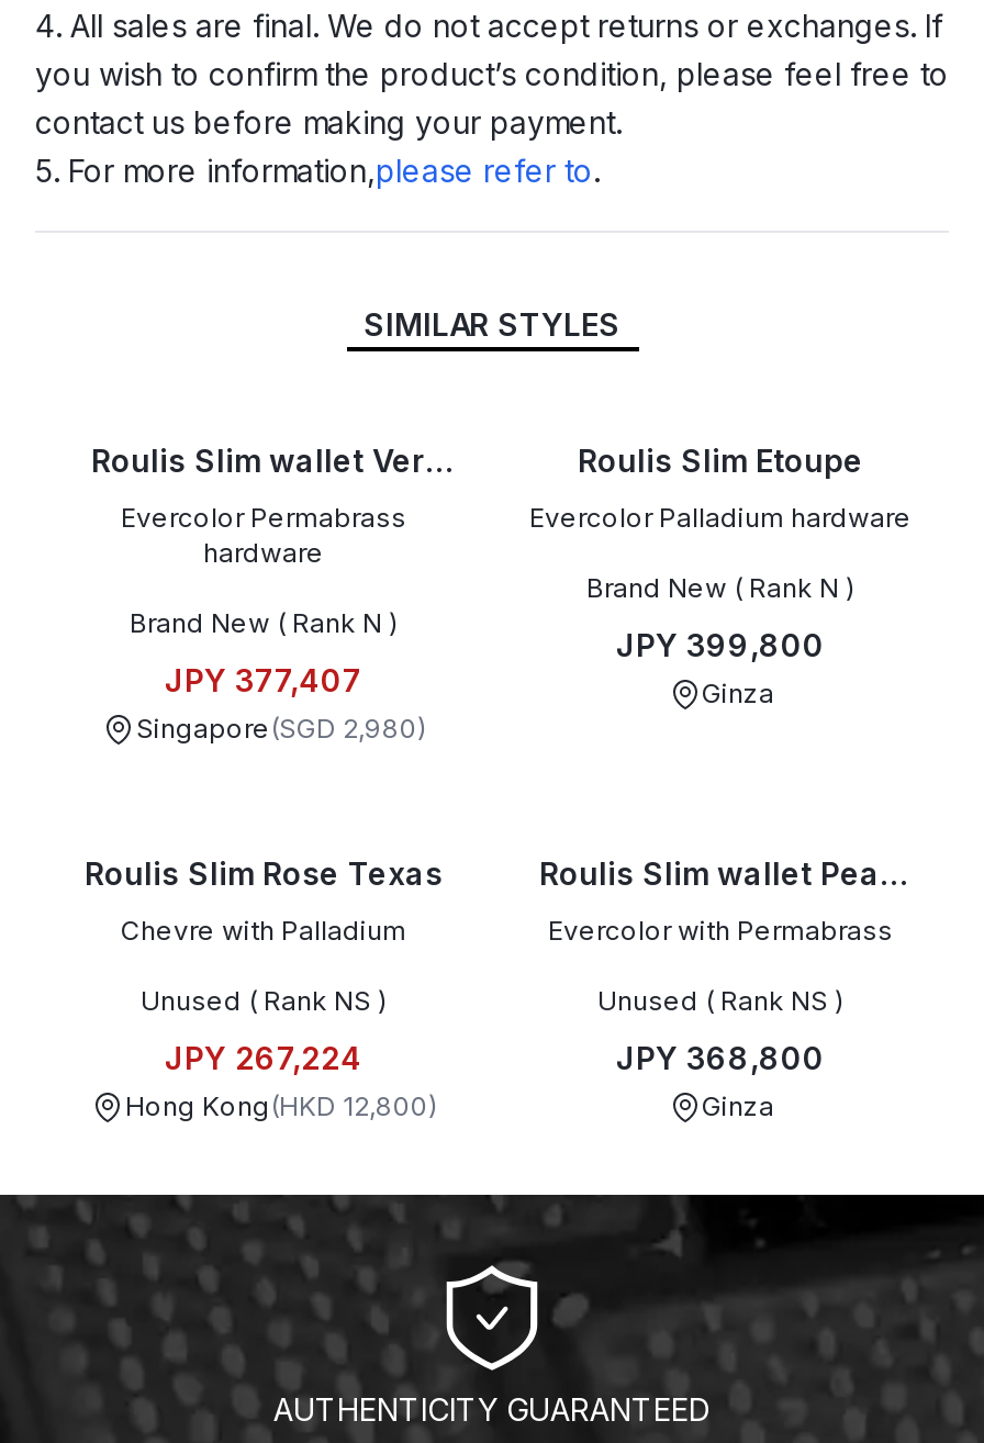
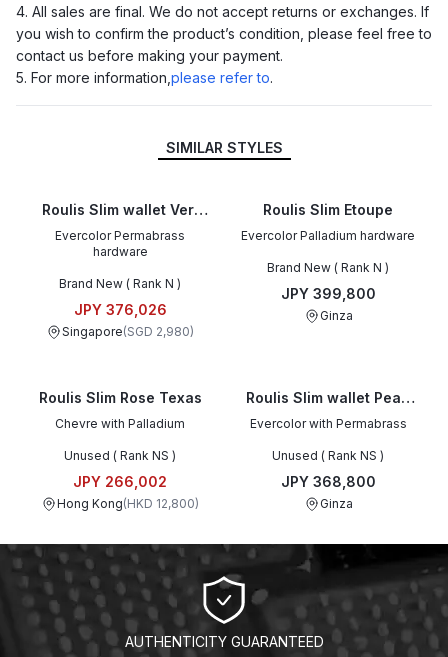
[165,661,362,698] JPY 377,407 -> [73,301,166,318] JPY 376,026
[165,1039,362,1076] JPY 267,224 -> [73,473,167,490] JPY 266,002

